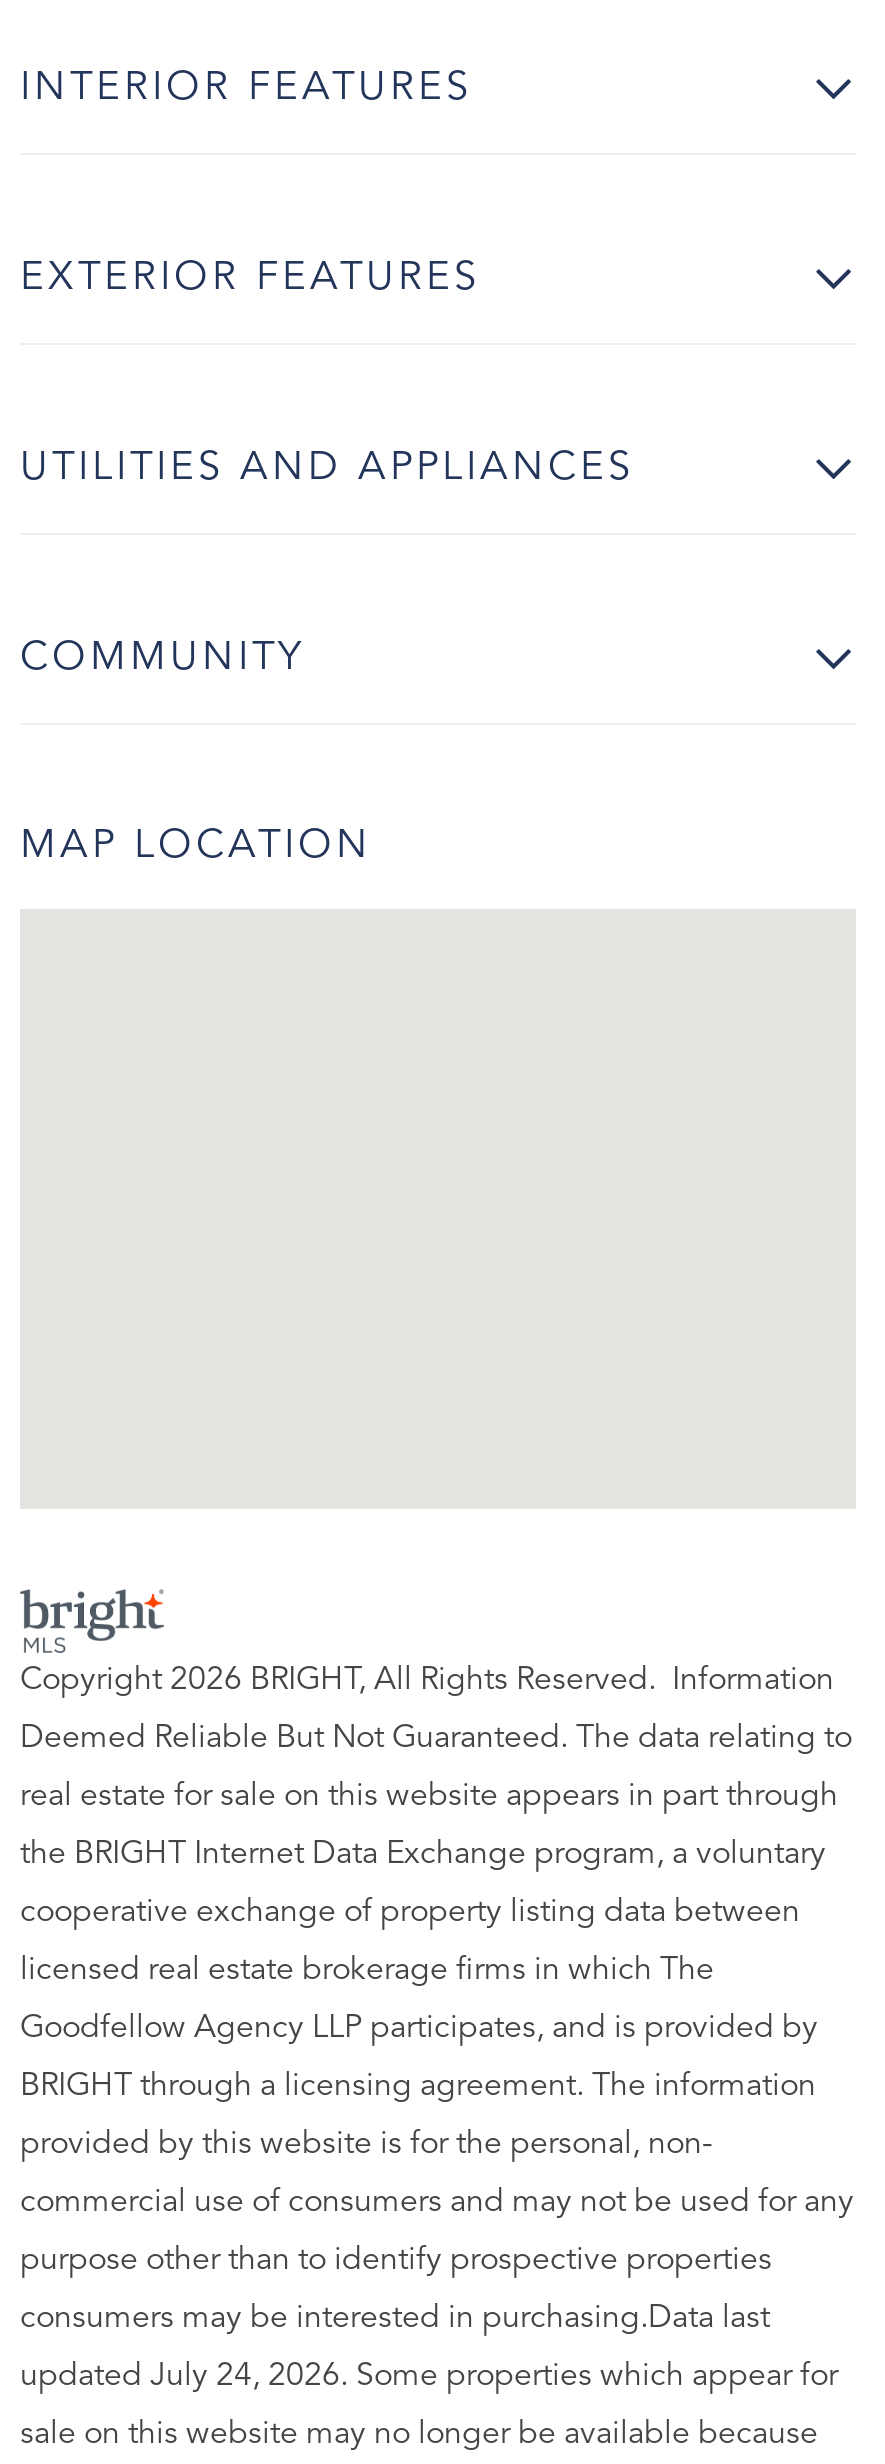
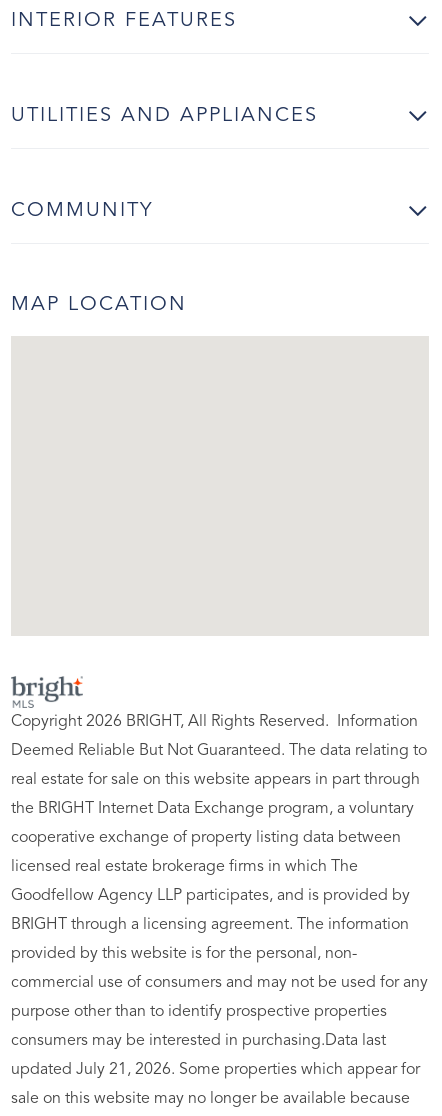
[20,258,480,298] EXTERIOR FEATURES -> none
[20,2360,838,2392] updated July 24, 2026. Some properties which appear for -> [11,1062,420,1078] updated July 21, 2026. Some properties which appear for

